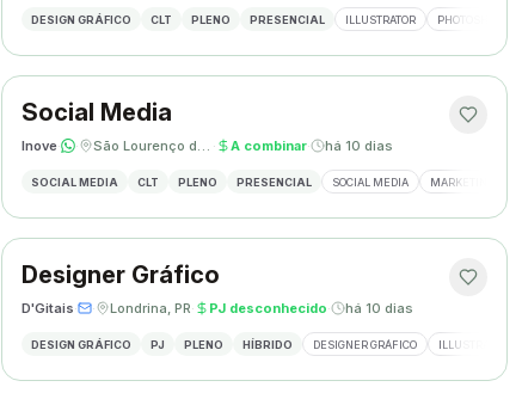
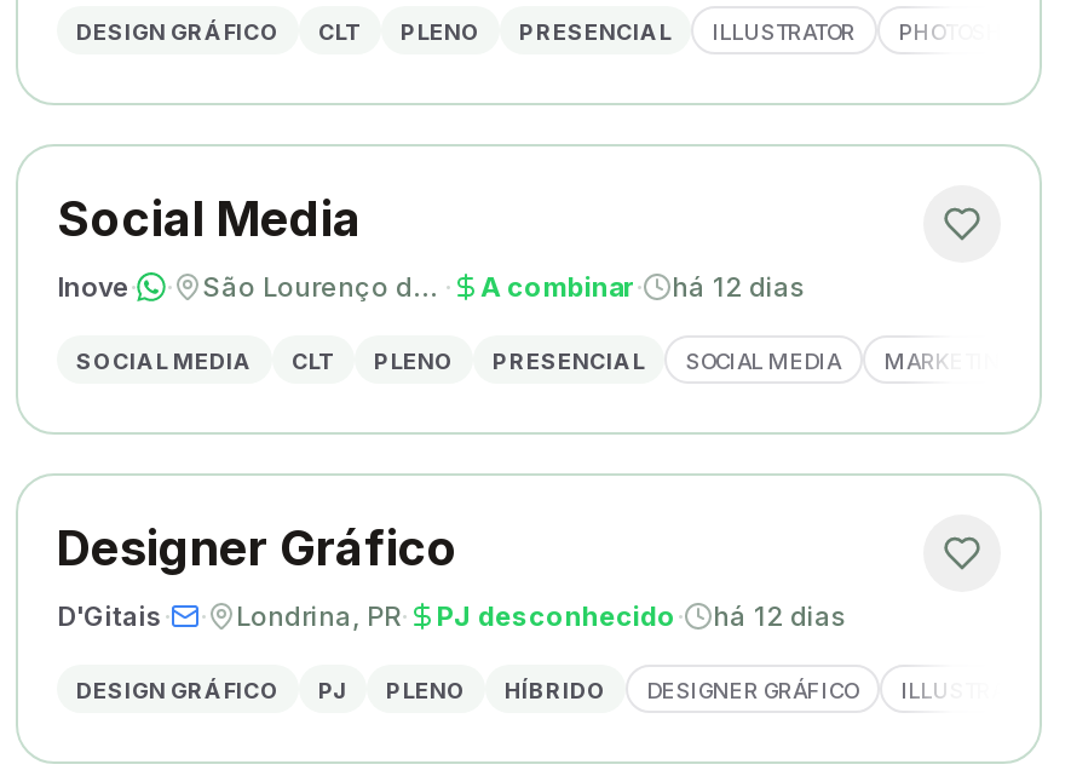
[325,137,393,154] há 10 dias -> [672,270,807,304] há 12 dias
[345,300,413,317] há 10 dias -> [713,599,848,633] há 12 dias

